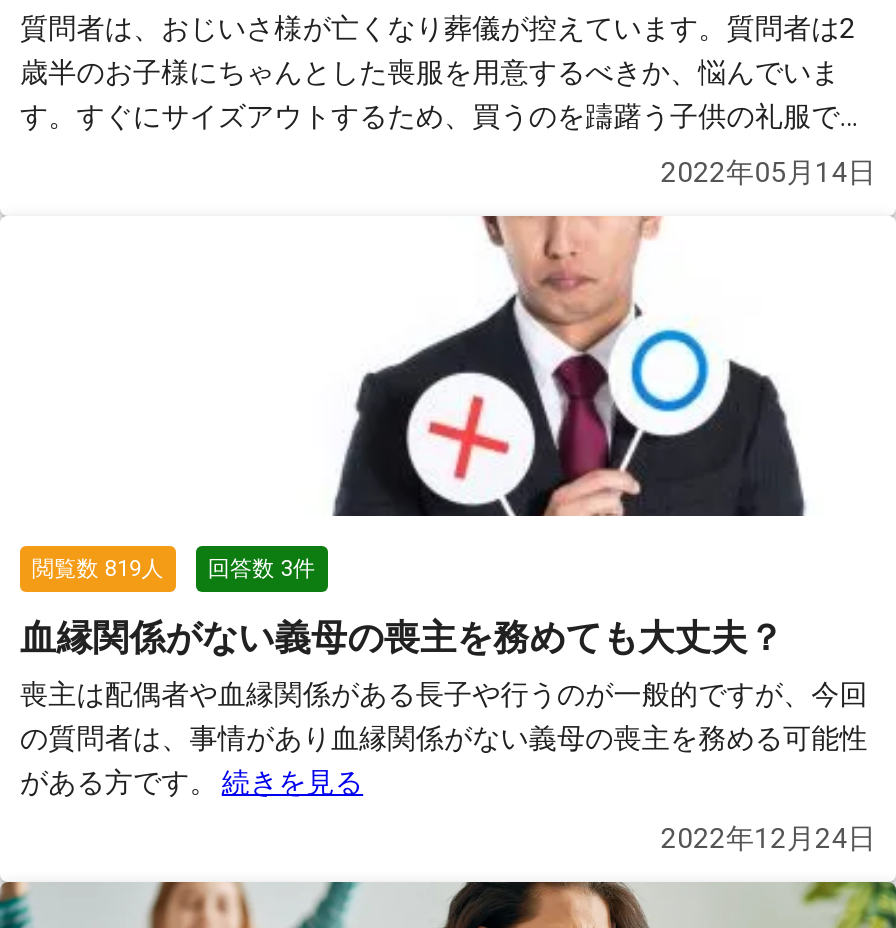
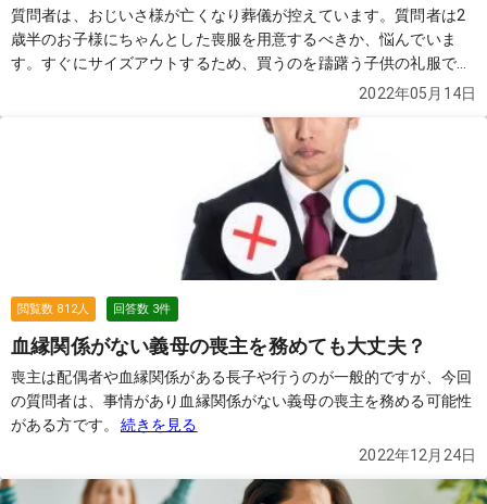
[32,556,315,582] 閲覧数819人 回答数3件 -> [17,302,171,316] 閲覧数812人 回答数3件

